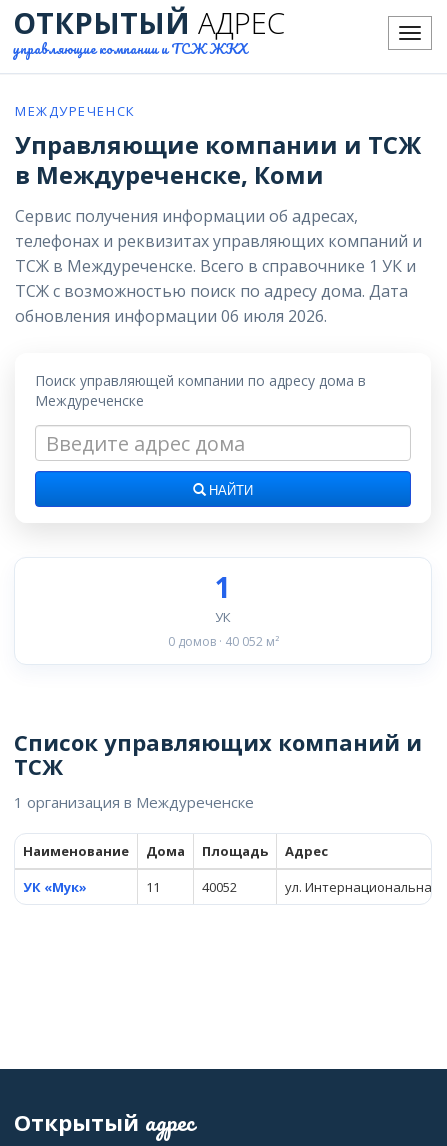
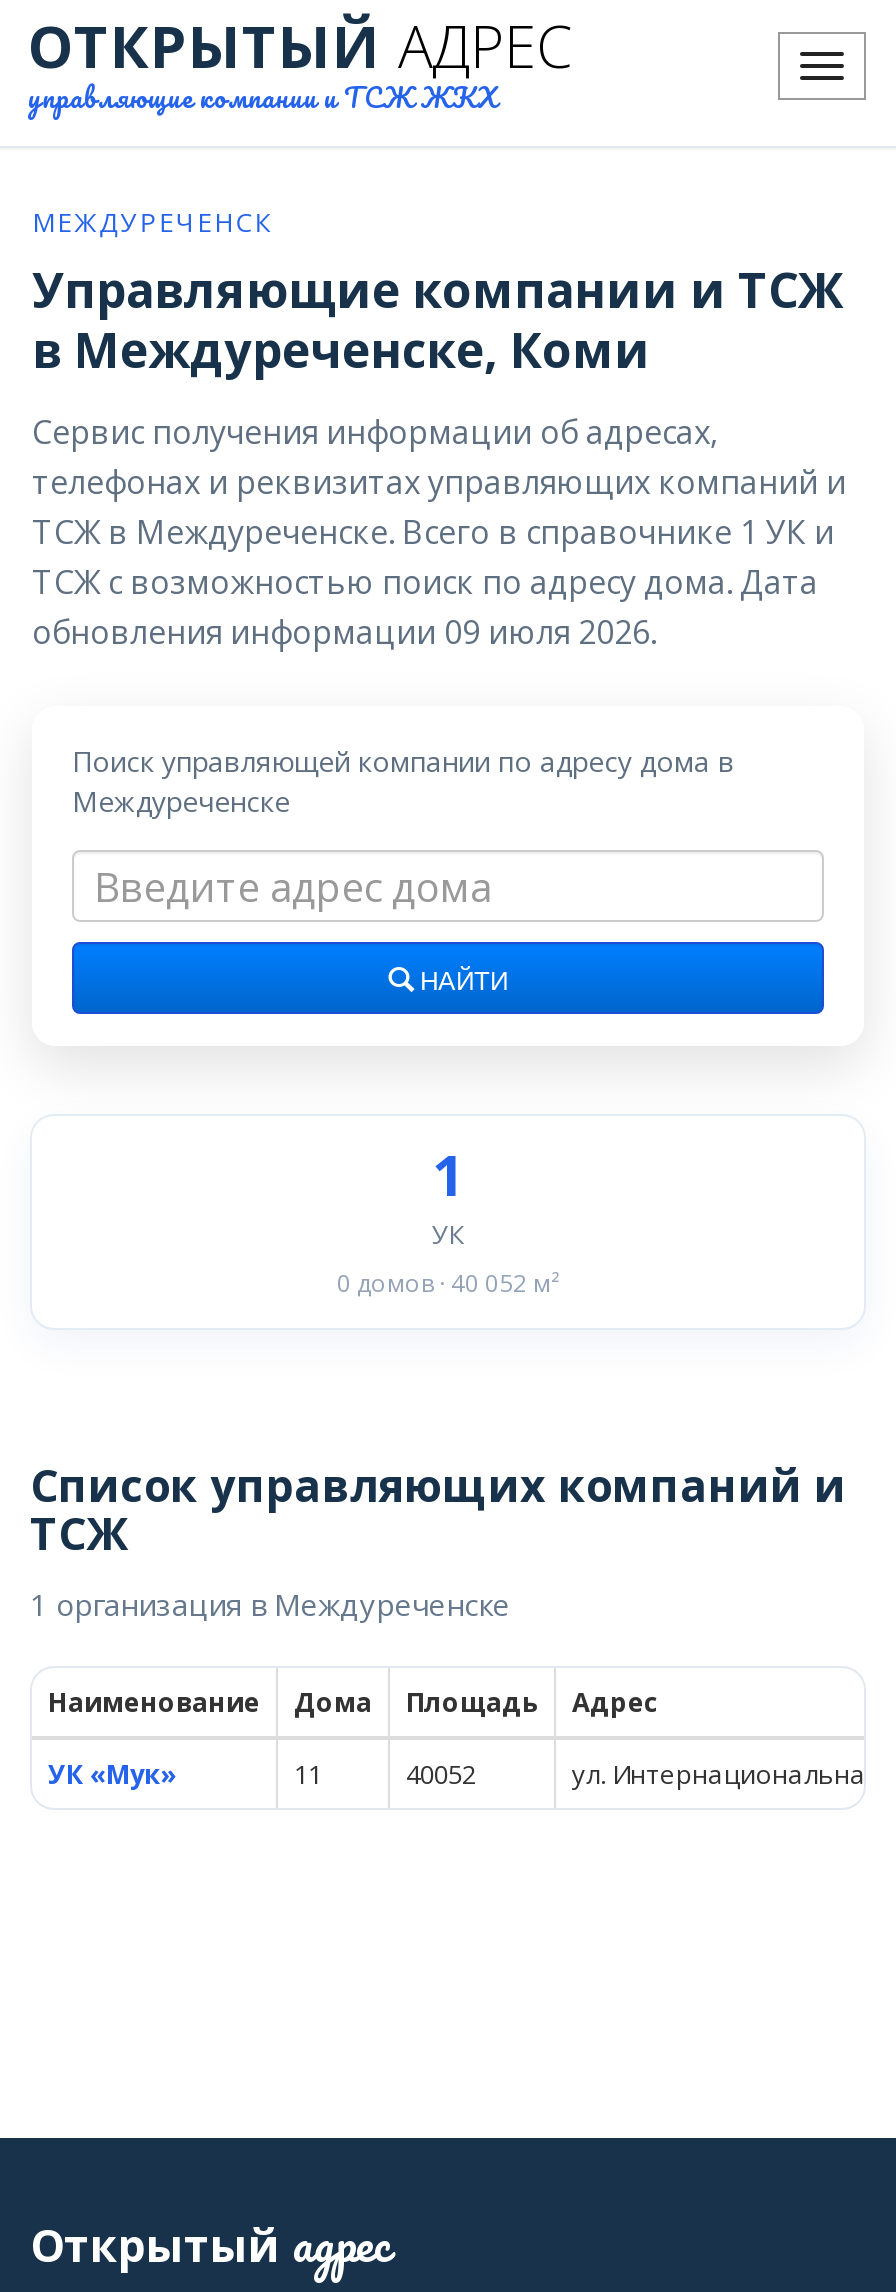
[15,305,327,327] обновления информации 06 июля 2026. -> [32,610,656,654] обновления информации 09 июля 2026.

